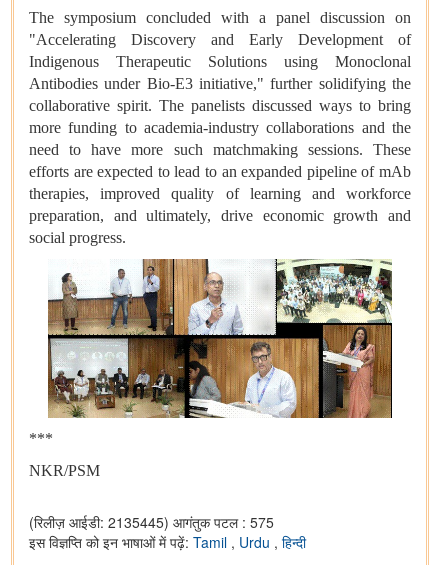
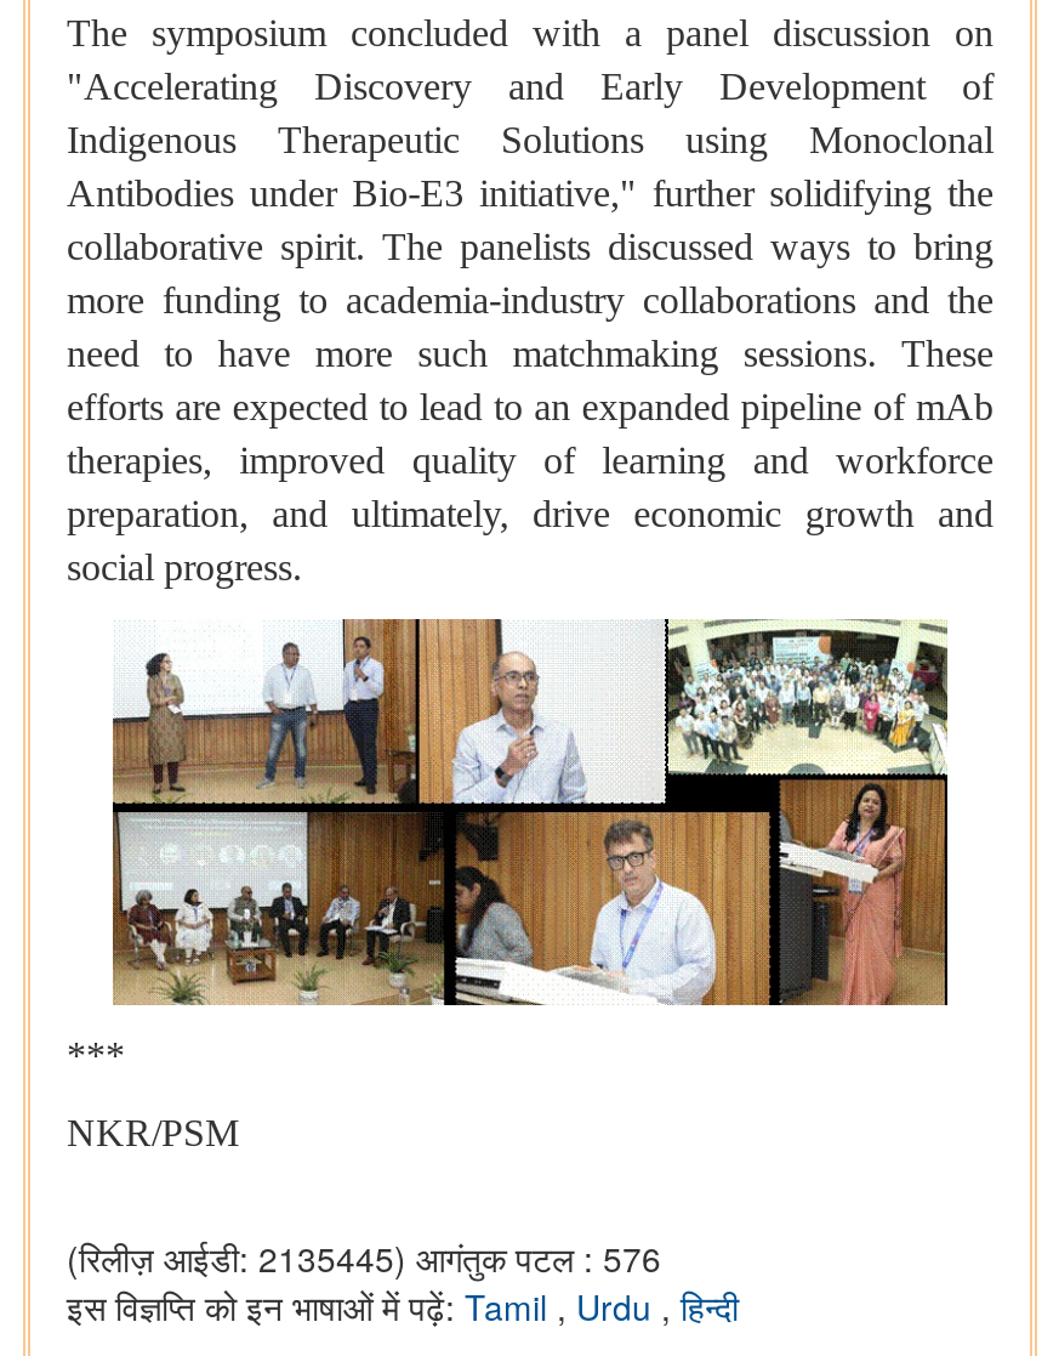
[29,512,274,532] (रिलीज़ आईडी: 2135445) आगंतुक पटल : 575 -> [67,1235,661,1283] (रिलीज़ आईडी: 2135445) आगंतुक पटल : 576

